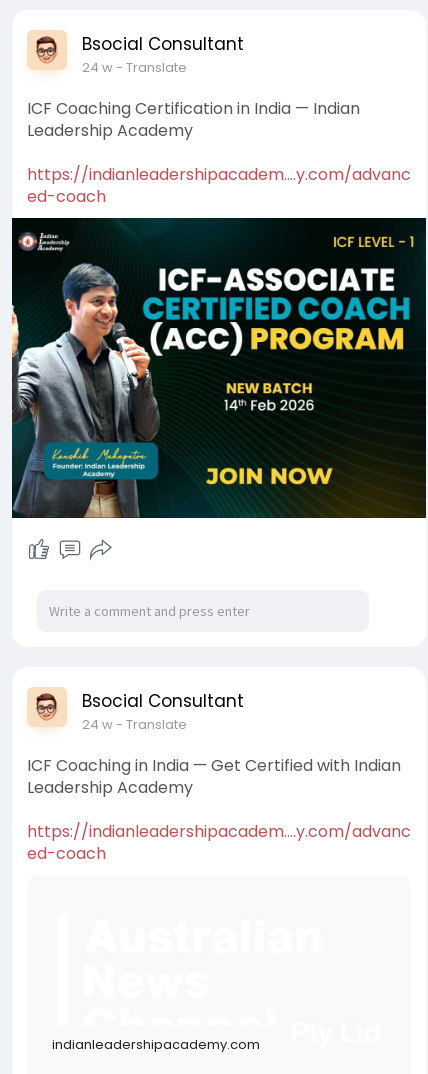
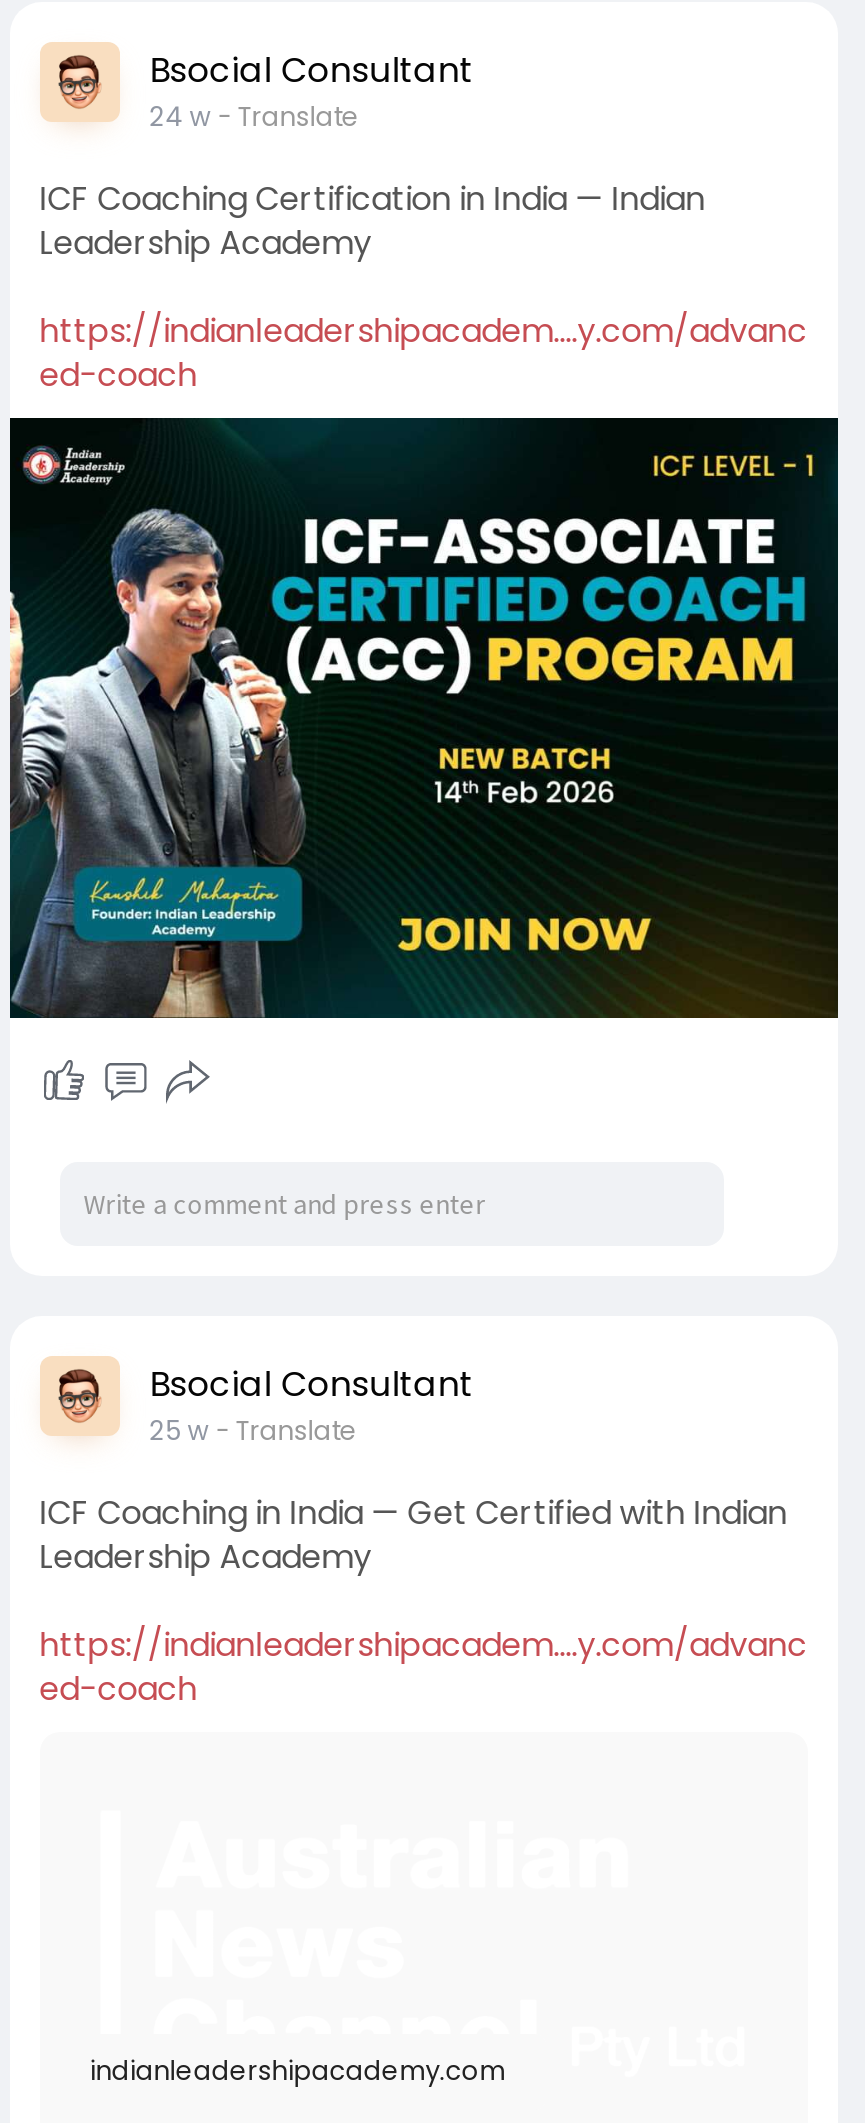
[82,715,187,734] 24 w - Translate -> [149,1412,357,1450] 25 w - Translate

